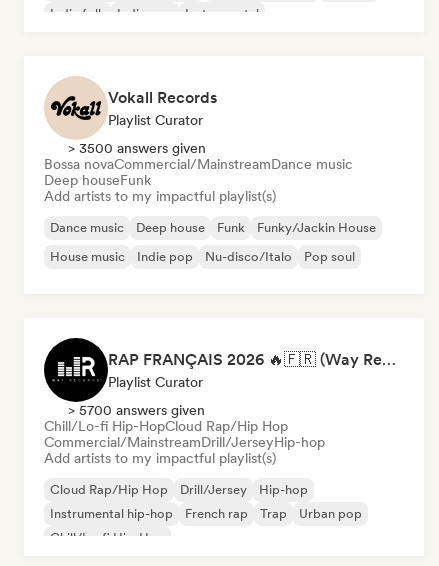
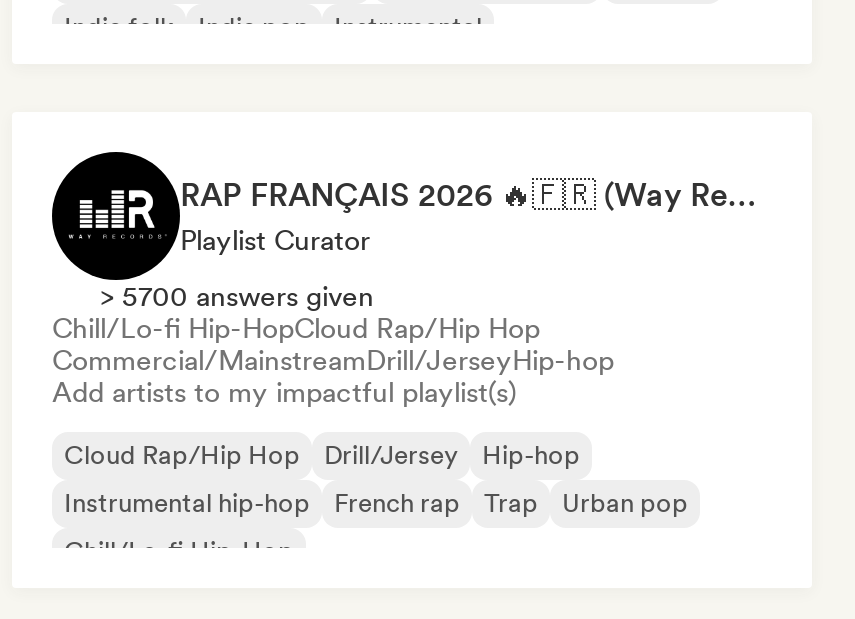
[44,77,376,264] [image] | Vokall Records | Playlist Curator | > 3500 answers given | Bossa novaCommercial/MainstreamDance music | Deep houseFunk | Add artists to my impactful playlist(s) | Dance music | Deep house | Funk | Funky/Jackin House | House music | Indie pop | Nu-disco/Italo | Pop soul -> none

